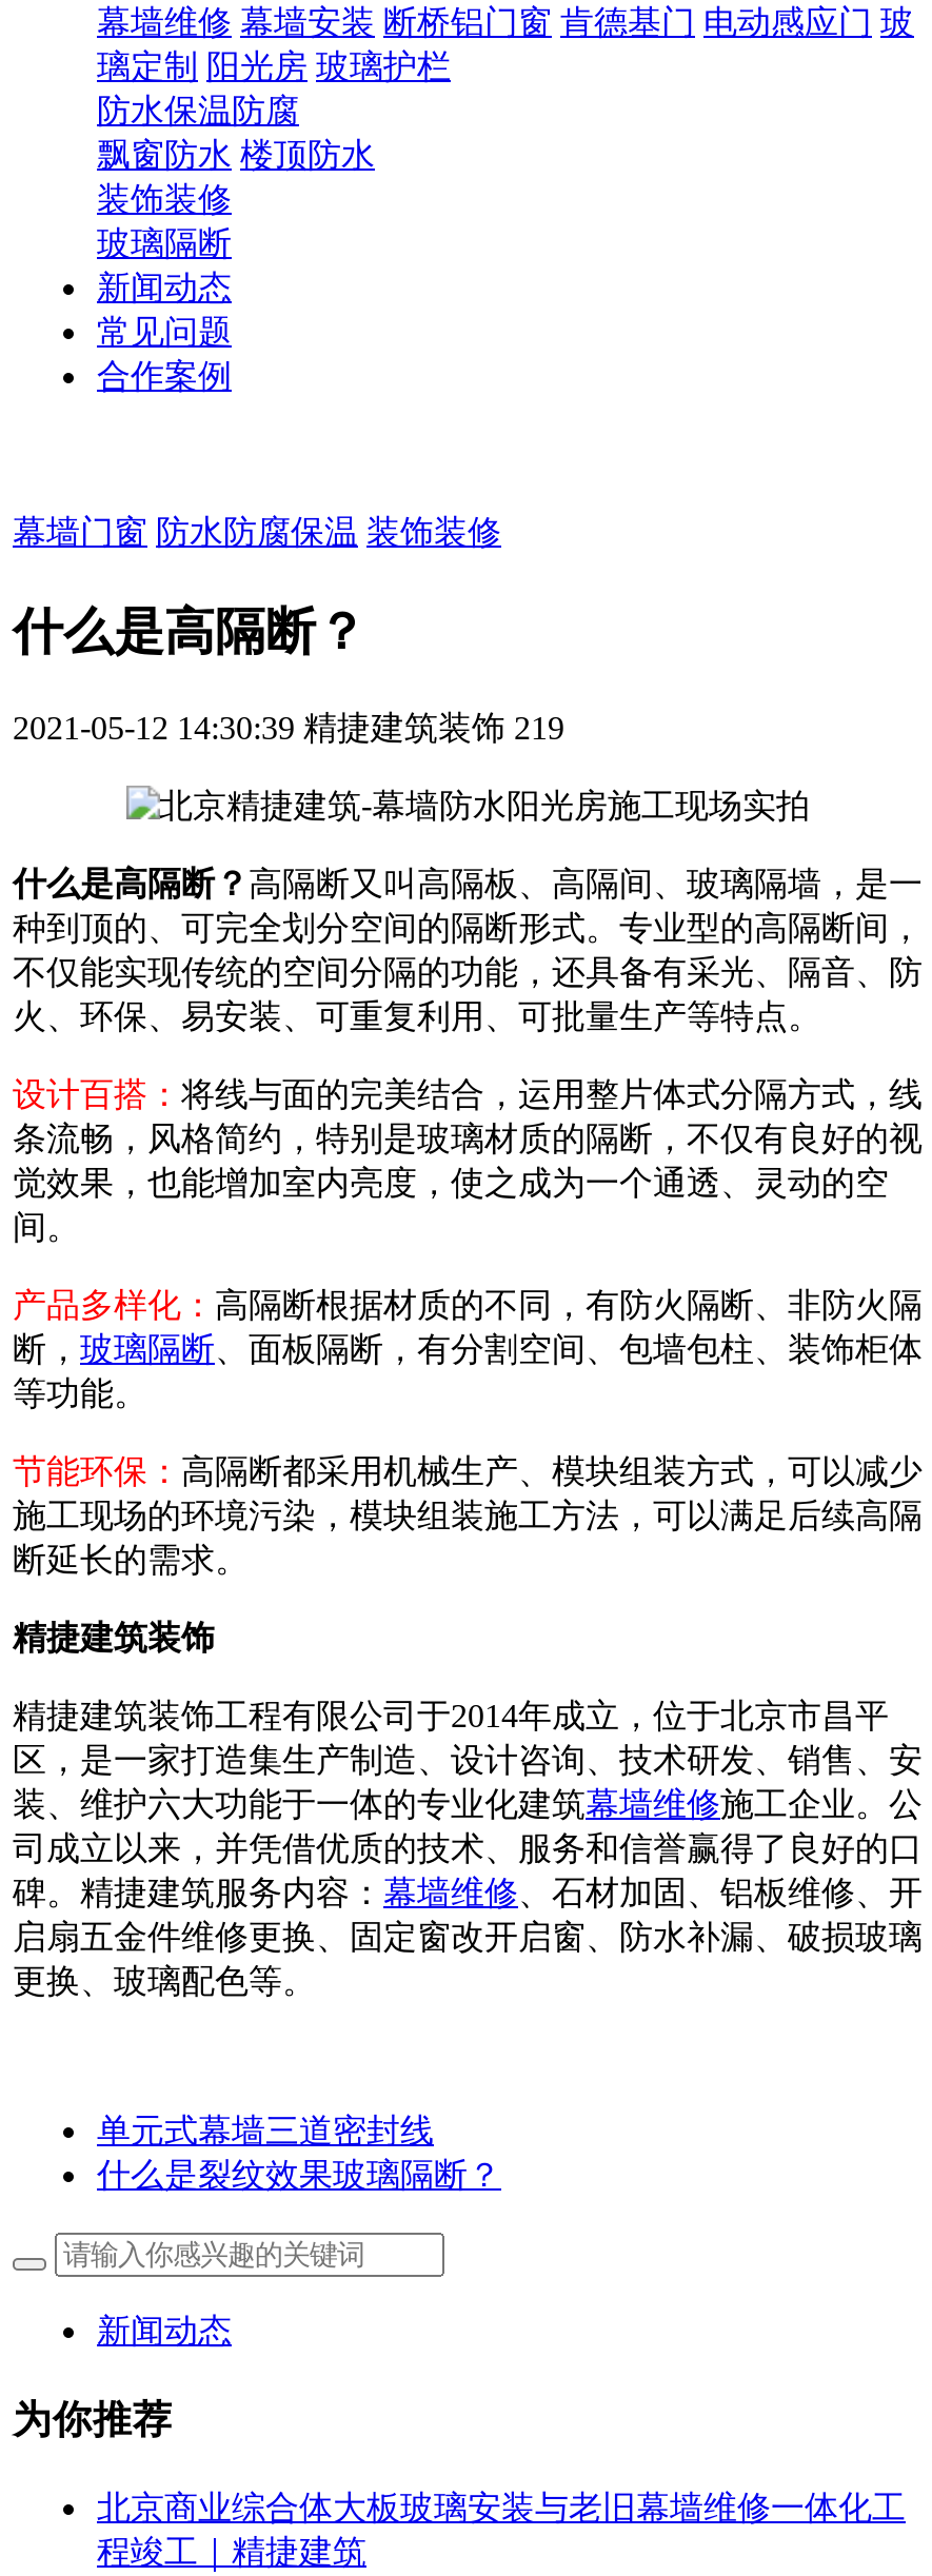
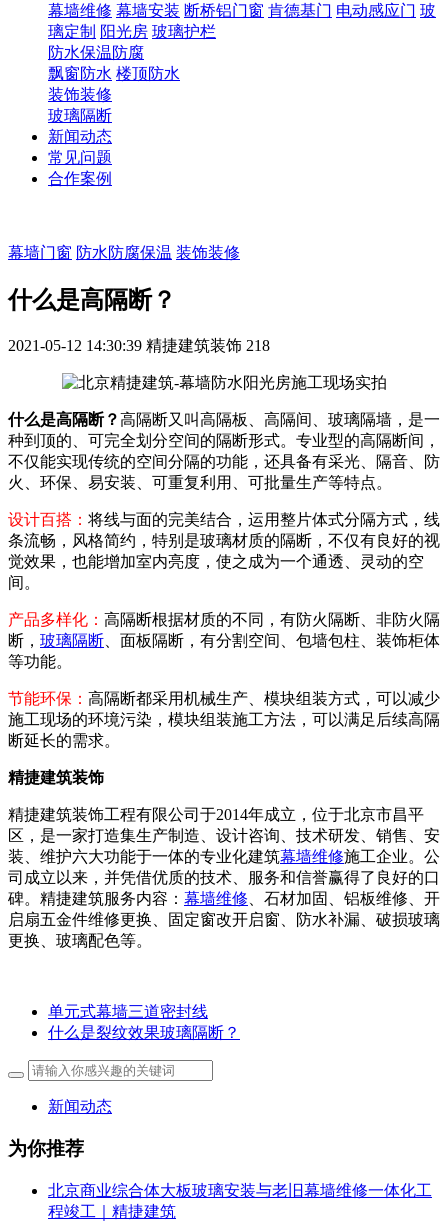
[13,709,564,745] 2021-05-12 14:30:39 精捷建筑装饰 219 -> [8,336,270,353] 2021-05-12 14:30:39 精捷建筑装饰 218

